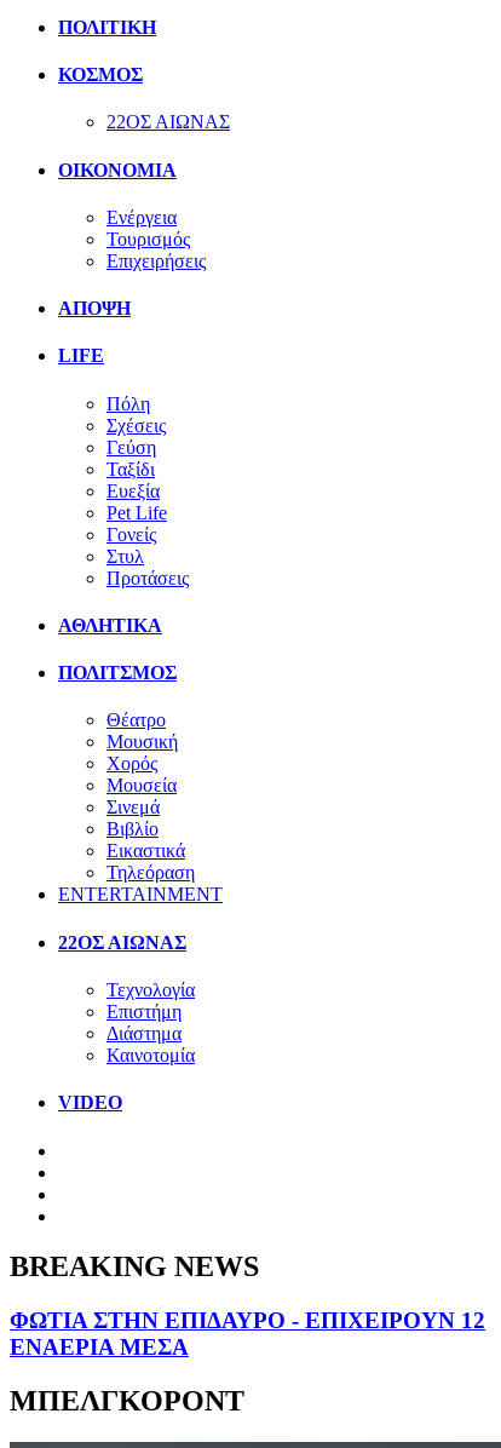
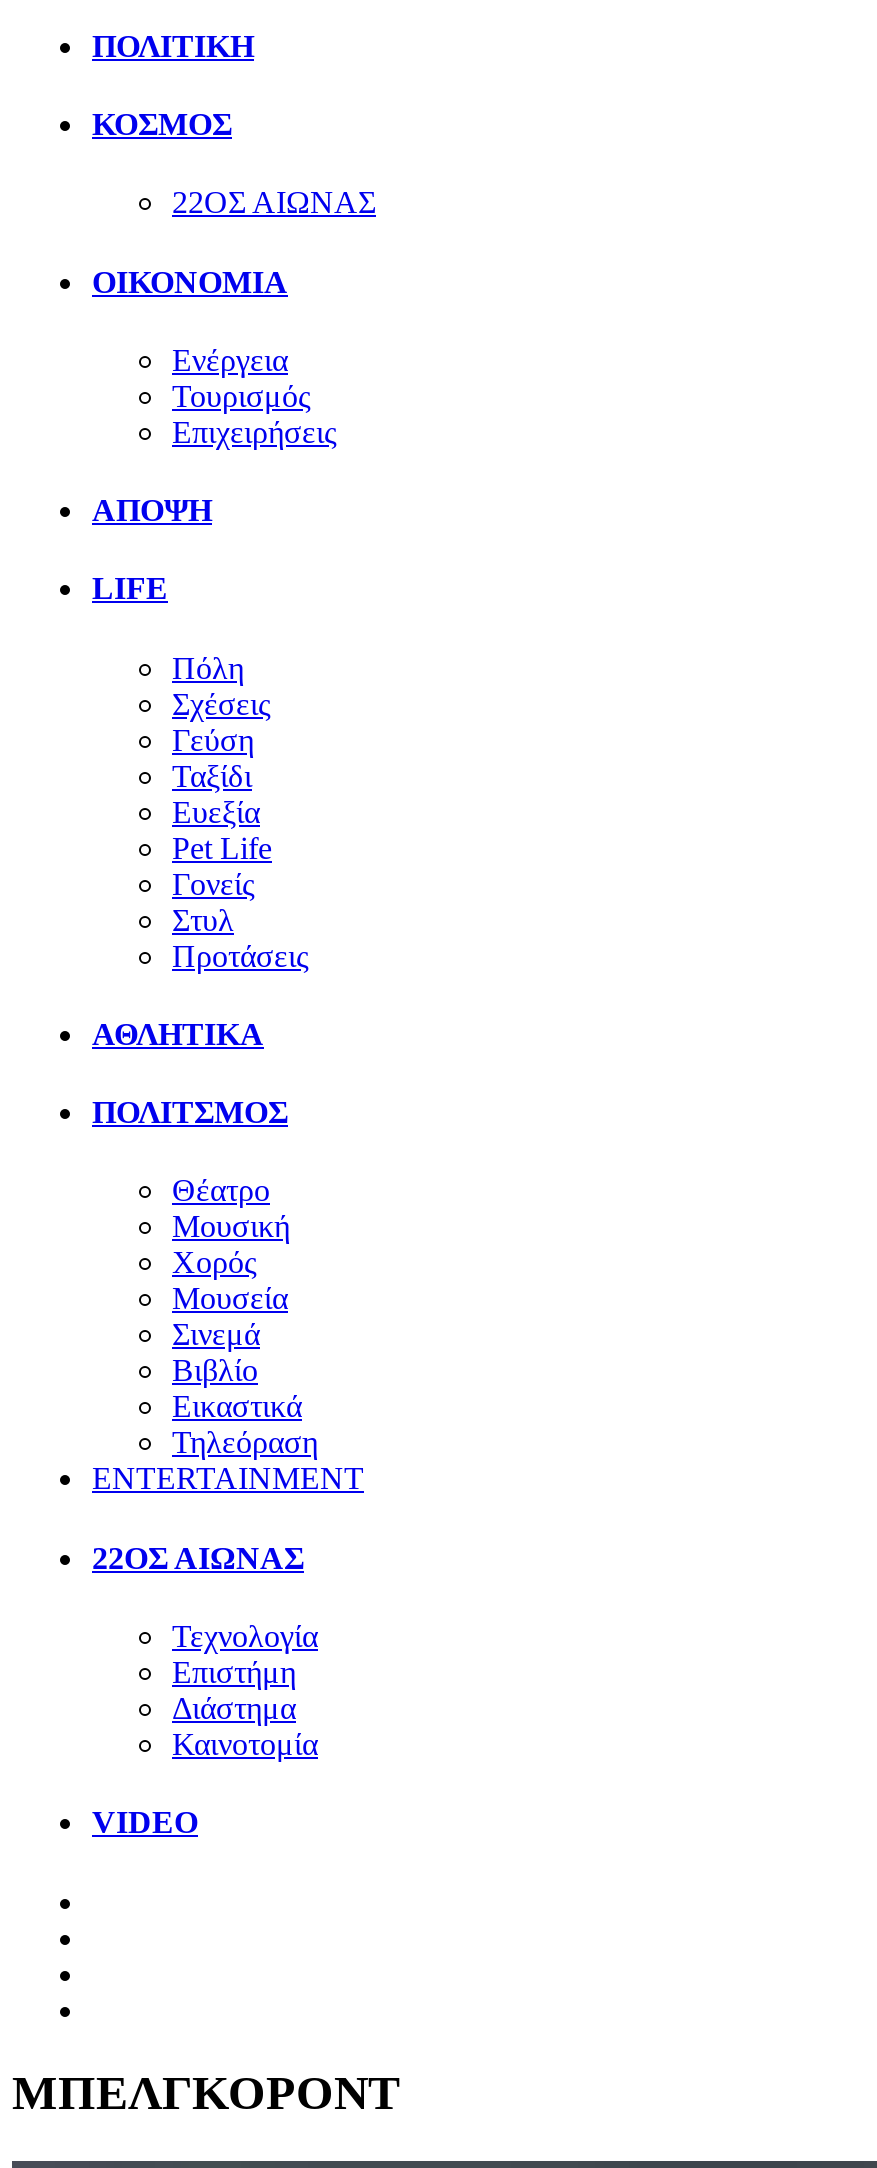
[10,1251,485,1360] BREAKING NEWS | ΦΩΤΙΑ ΣΤΗΝ ΕΠΙΔΑΥΡΟ - ΕΠΙΧΕΙΡΟΥΝ 12 | ΕΝΑΕΡΙΑ ΜΕΣΑ -> none

